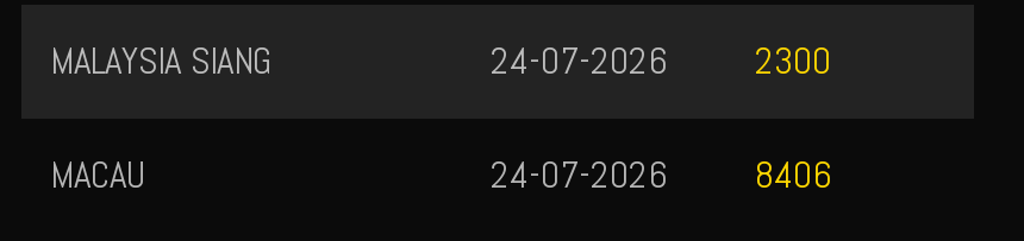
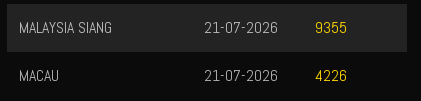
[491,38,667,85] 24-07-2026 -> [204,18,278,38] 21-07-2026
[755,39,831,86] 2300 -> [315,18,347,38] 9355
[491,151,667,199] 24-07-2026 -> [204,66,278,86] 21-07-2026
[755,153,831,200] 8406 -> [315,66,347,86] 4226

